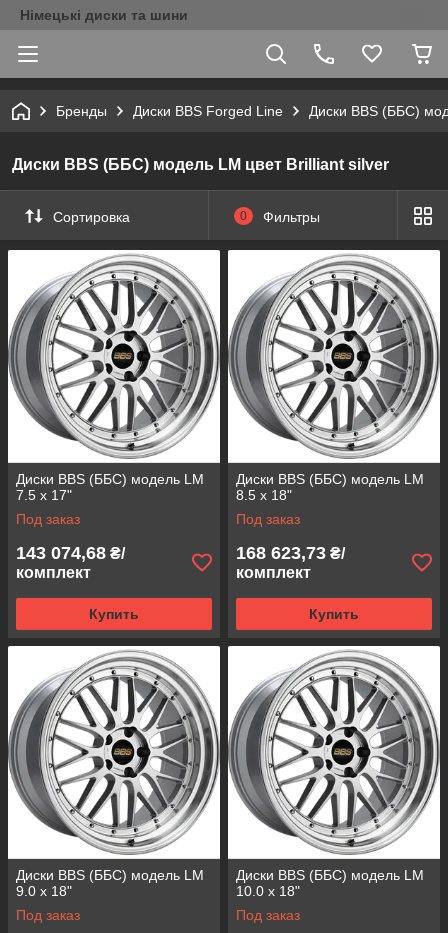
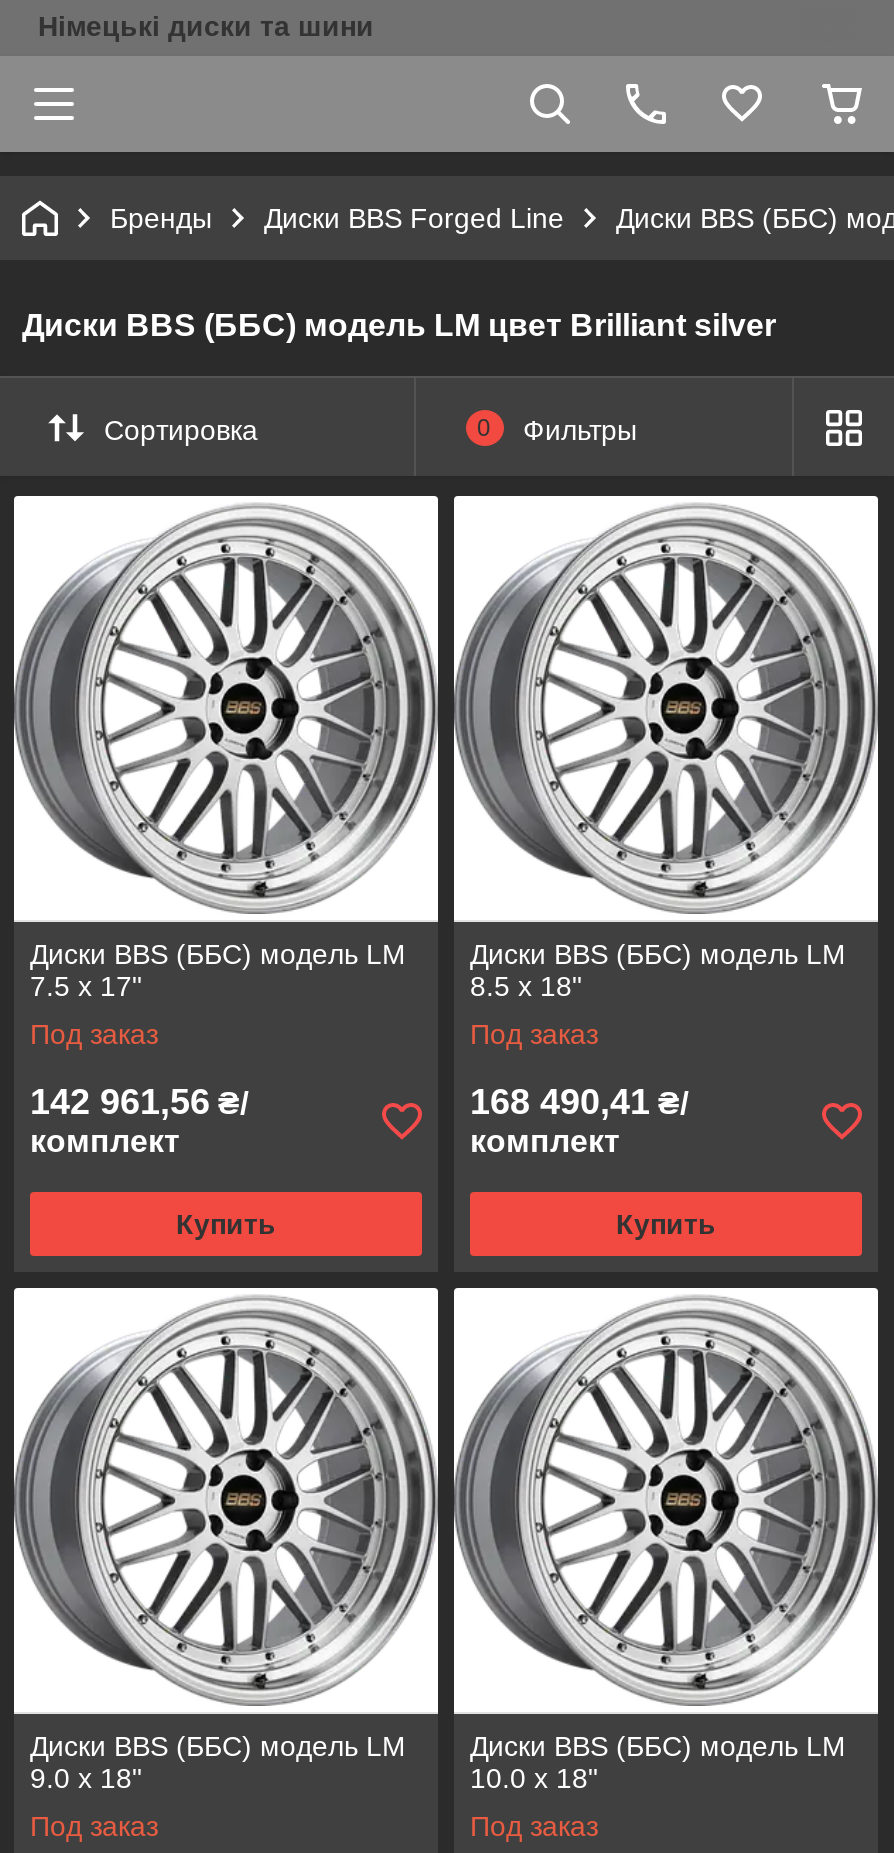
[16,543,125,563] 143 074,68 ₴/ -> [30,1082,248,1122] 142 961,56 ₴/
[236,543,345,563] 168 623,73 ₴/ -> [470,1082,688,1122] 168 490,41 ₴/

